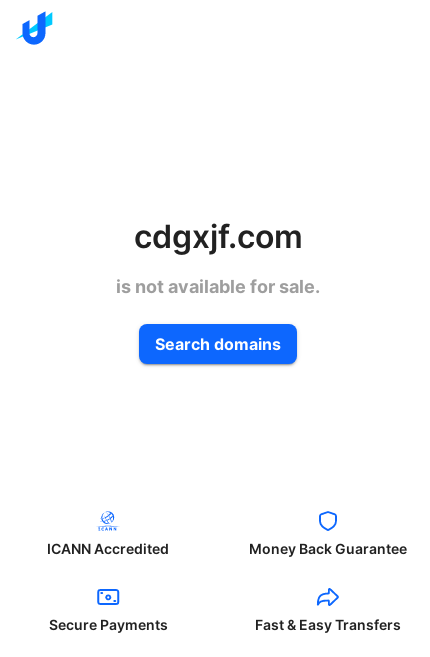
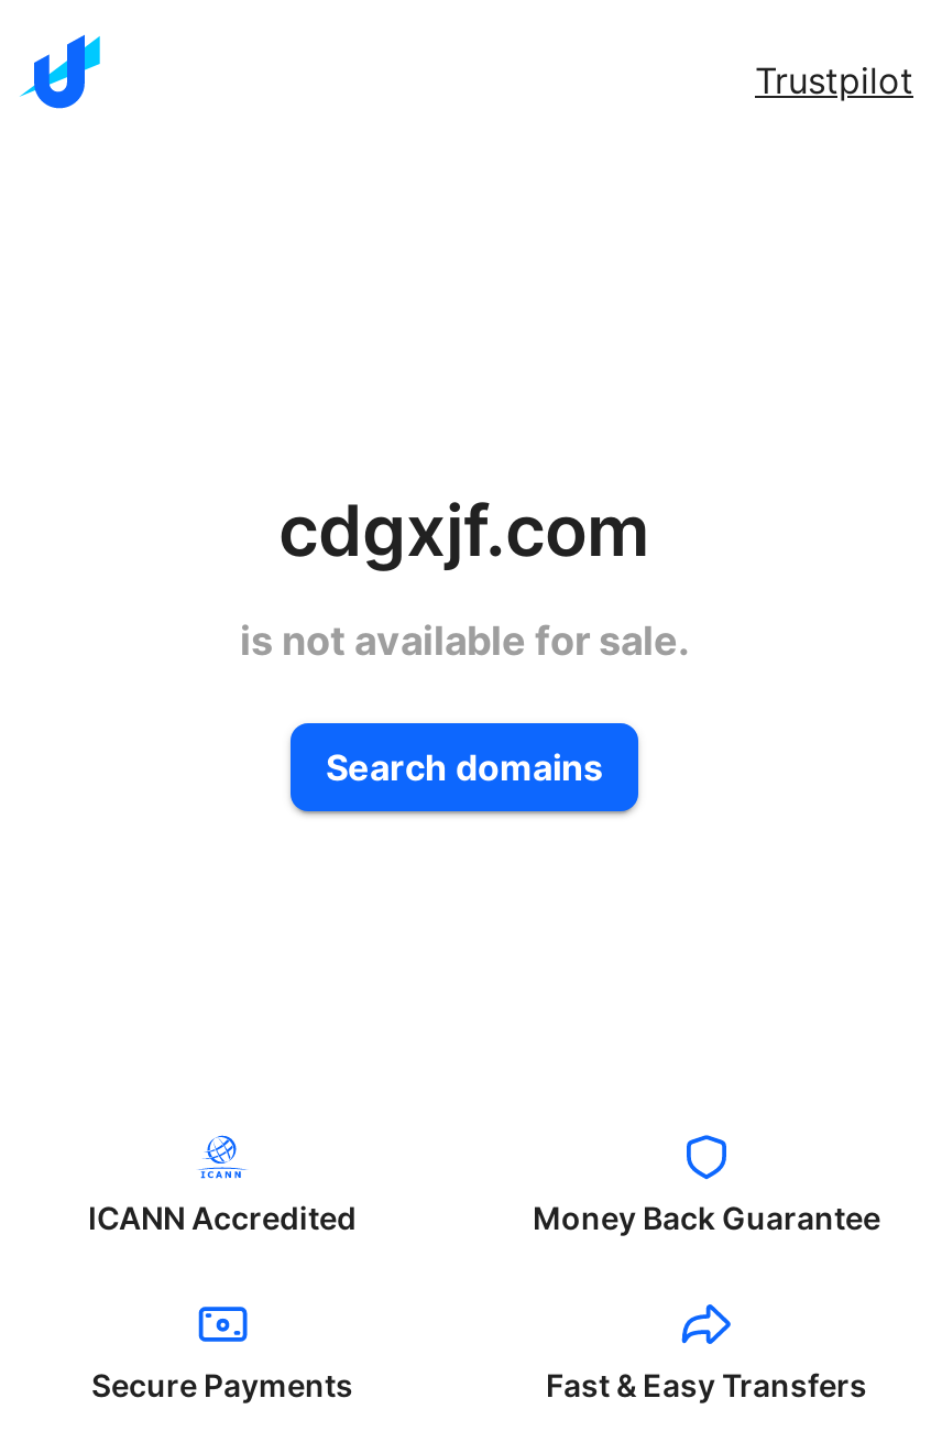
none -> [755,58,913,102] Trustpilot

